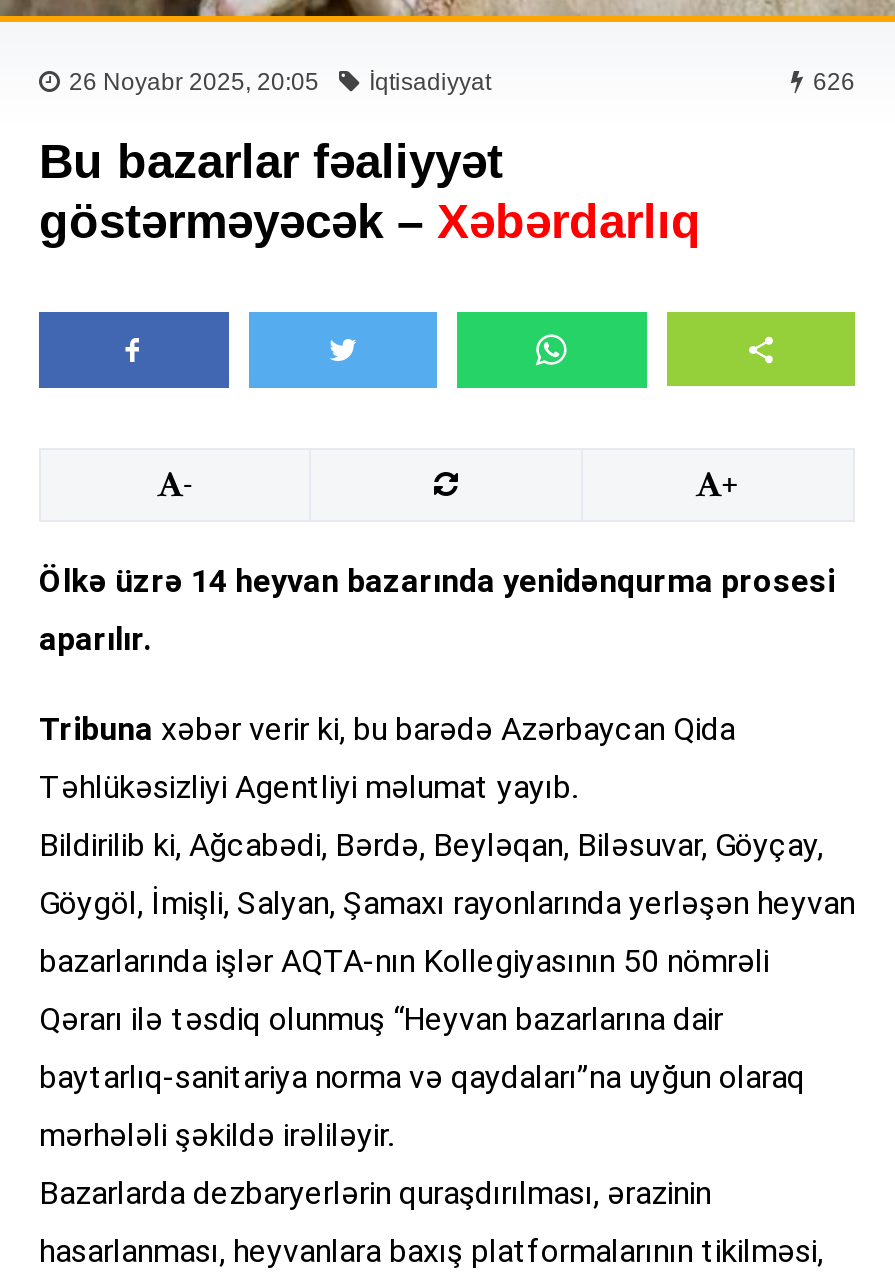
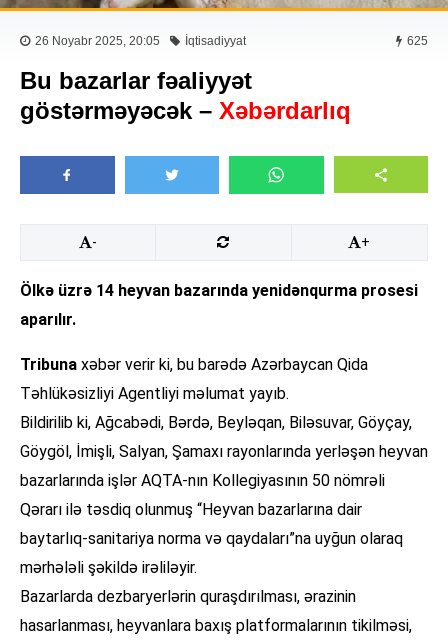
[813,68,855,96] 626 -> [407,34,428,48] 625

